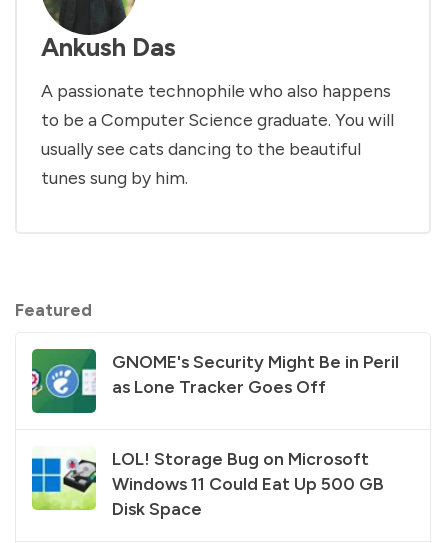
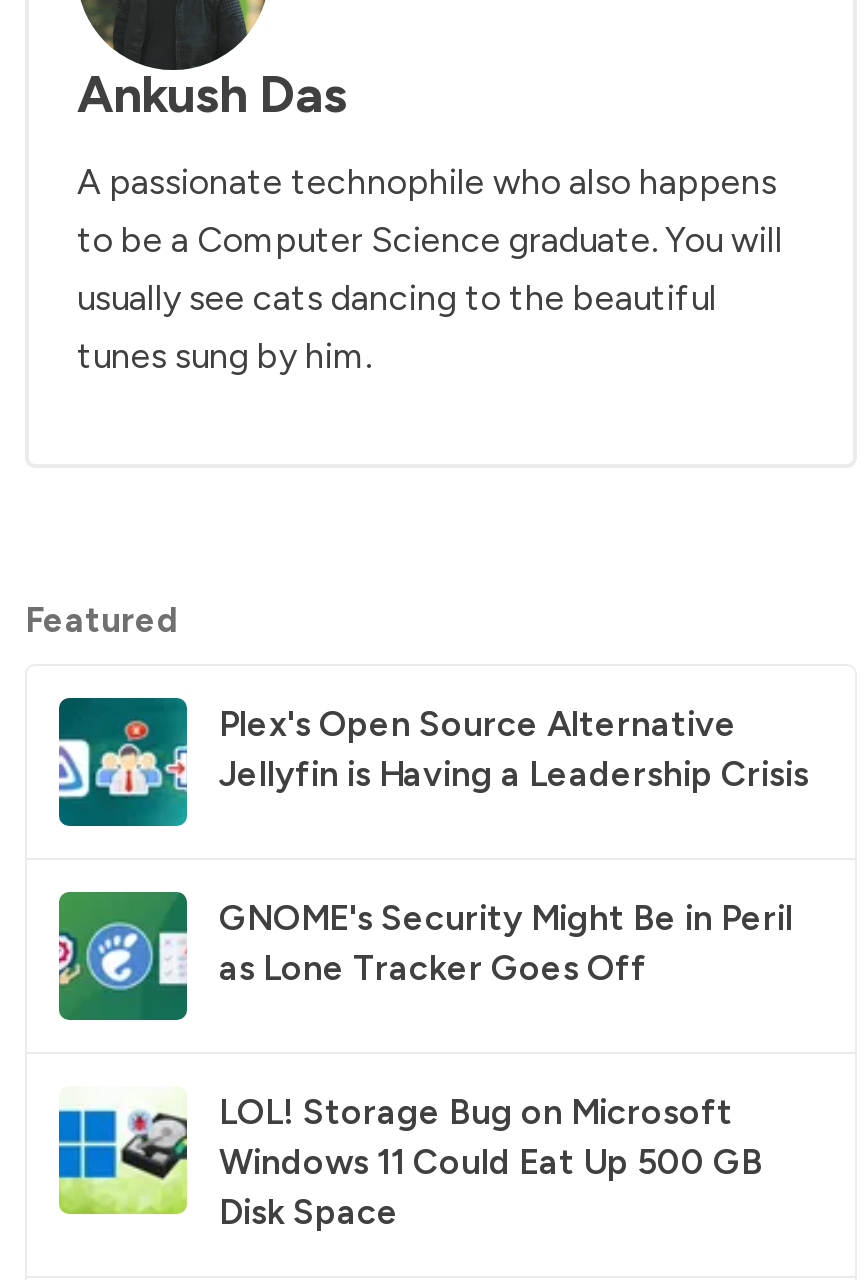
none -> [57,698,809,826] [image] | Plex's Open Source Alternative | Jellyfin is Having a Leadership Crisis

